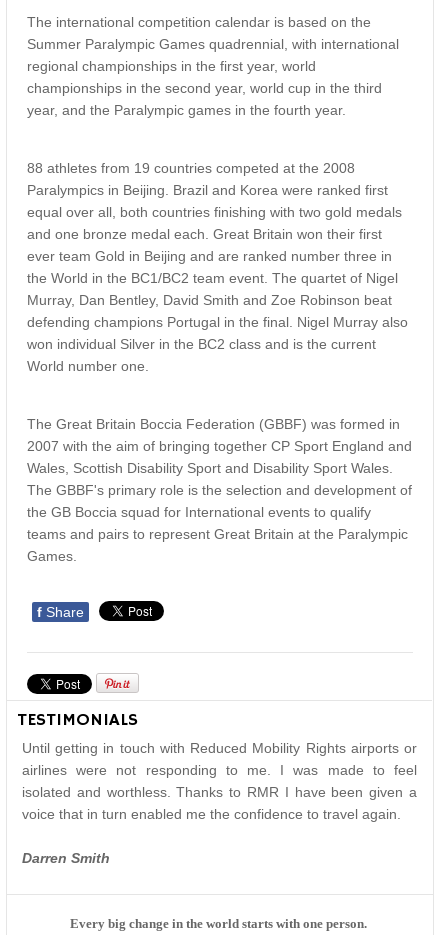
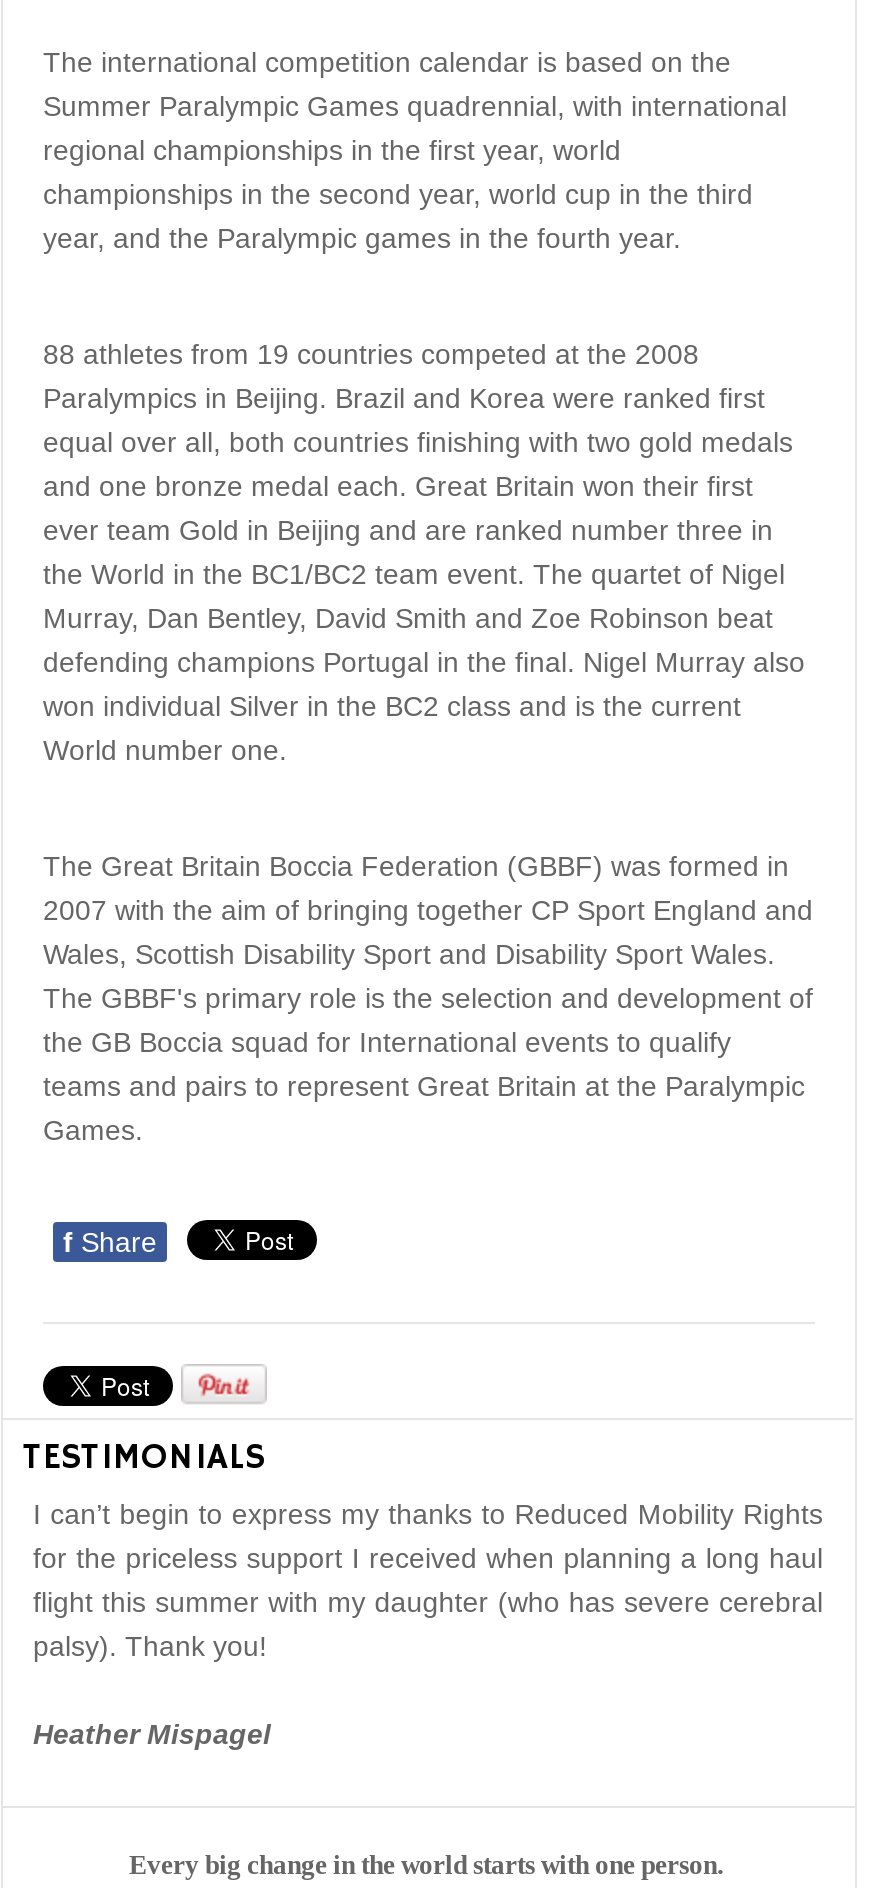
[22,740,417,822] Until getting in touch with Reduced Mobility Rights airports or | airlines were not responding to me. I was made to feel | isolated and worthless. Thanks to RMR I have been given a | voice that in turn enabled me the confidence to travel again. -> [33,1498,823,1662] I can’t begin to express my thanks to Reduced Mobility Rights | for the priceless support I received when planning a long haul | flight this summer with my daughter (who has severe cerebral | palsy). Thank you!
[22,850,110,866] Darren Smith -> [33,1718,271,1750] Heather Mispagel

